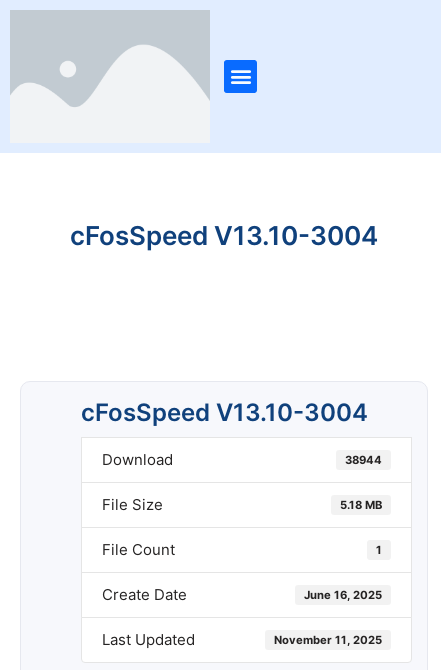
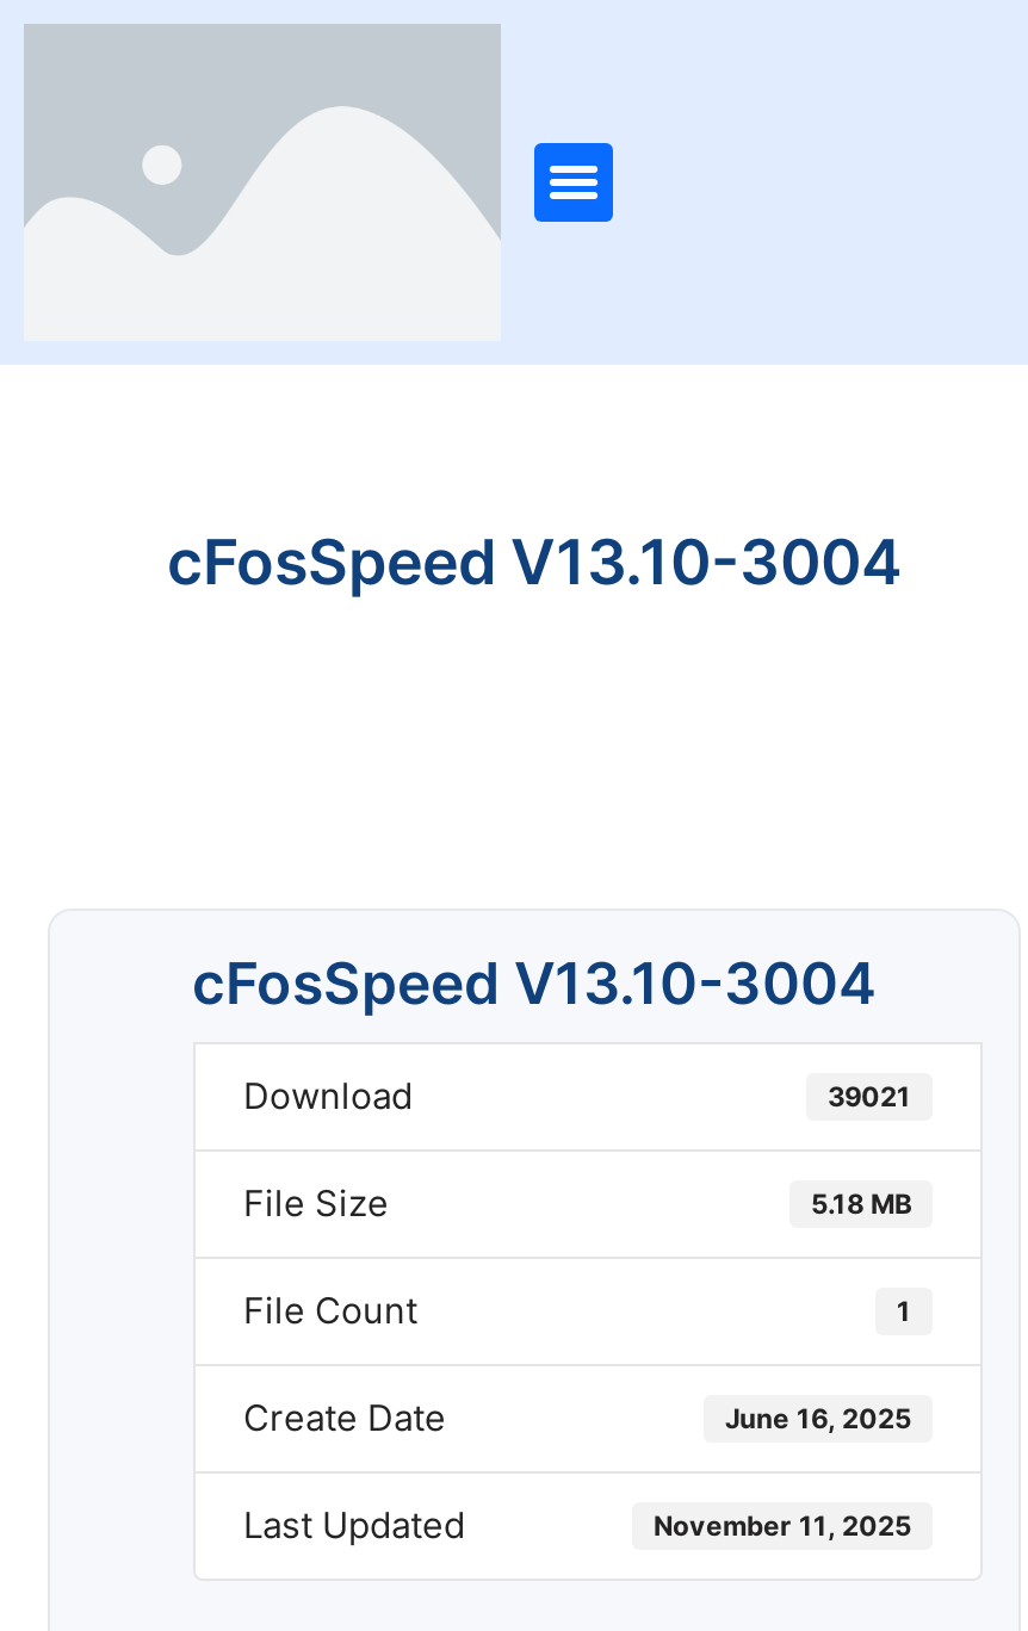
[345,453,382,467] 38944 -> [828,1080,911,1113] 39021

